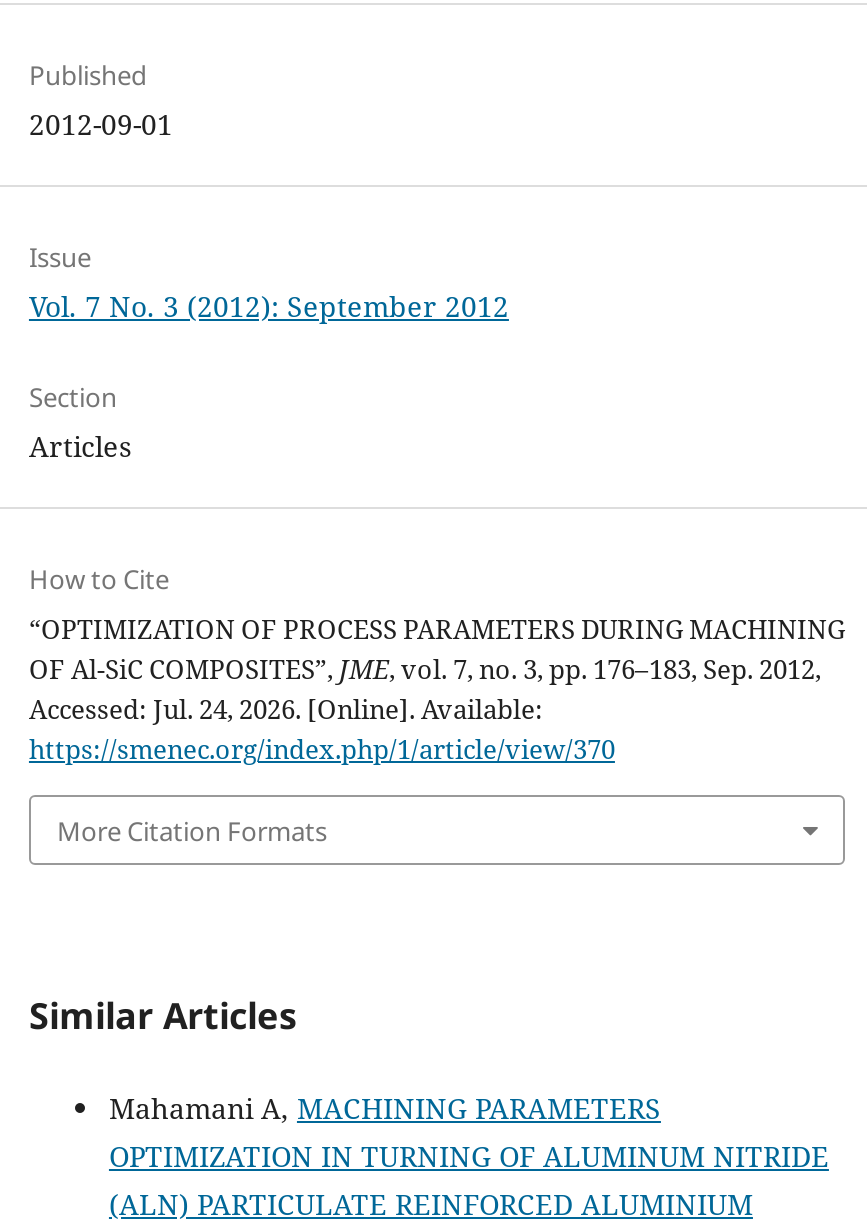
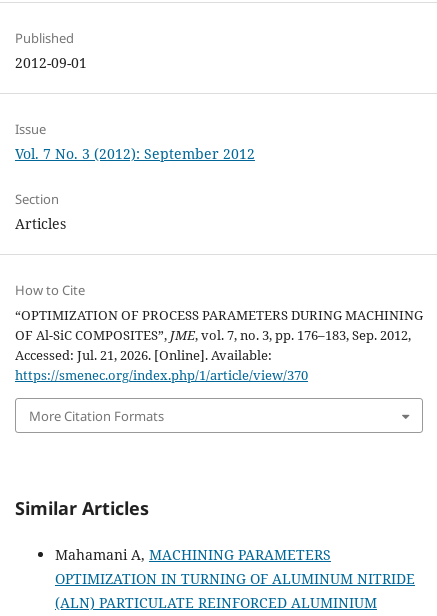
[29,692,543,728] Accessed: Jul. 24, 2026. [Online]. Available: -> [15,346,272,364] Accessed: Jul. 21, 2026. [Online]. Available:

